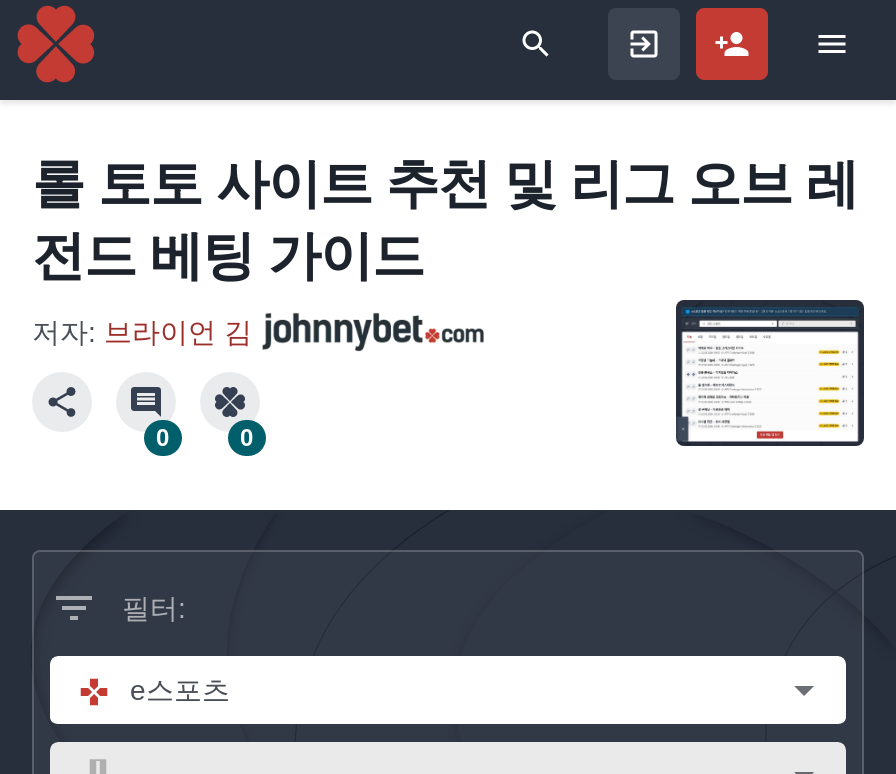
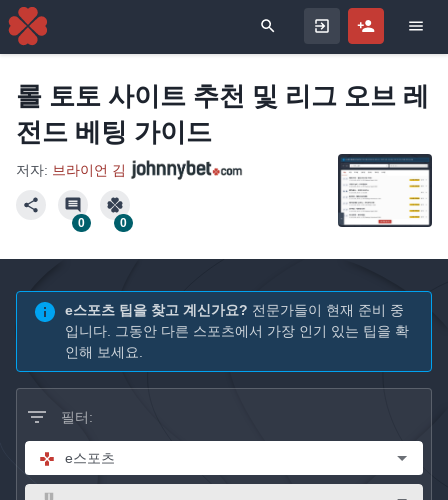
none -> [15,290,433,373] [image] | e스포츠 팁을 찾고 계신가요? 전문가들이 현재 준비 중 | 입니다. 그동안 다른 스포츠에서 가장 인기 있는 팁을 확 | 인해 보세요.

